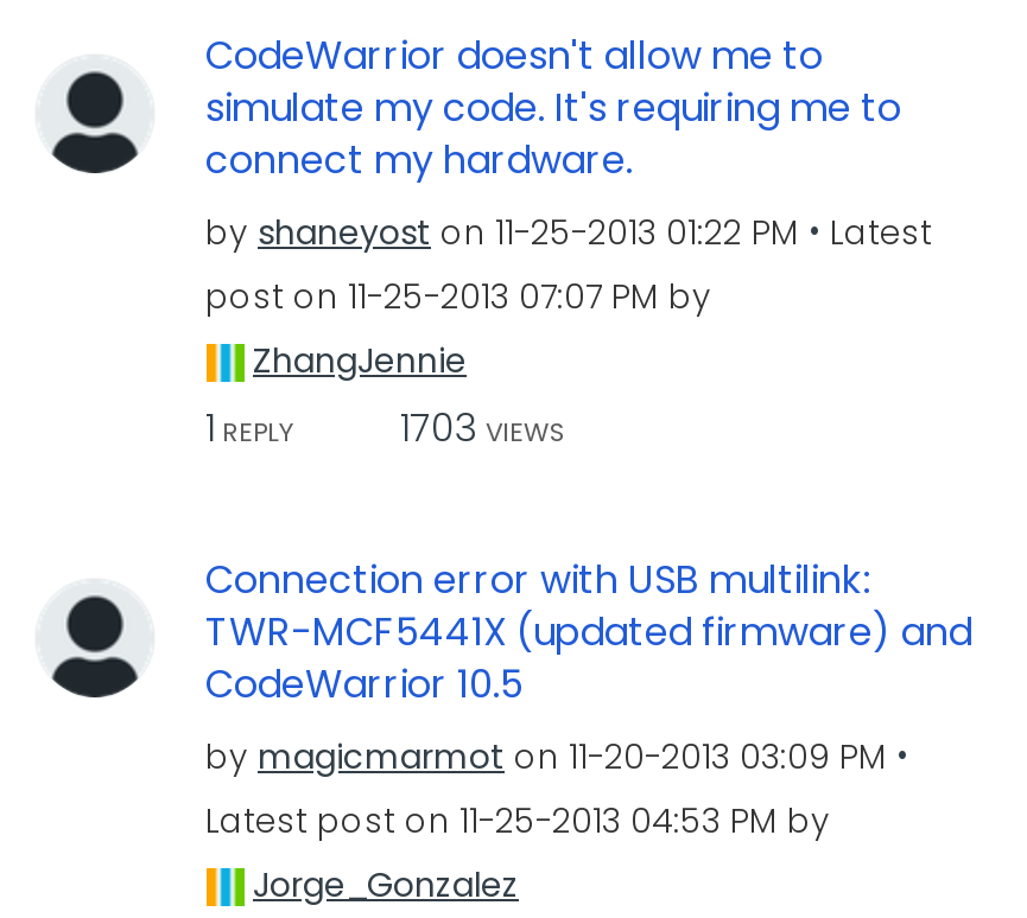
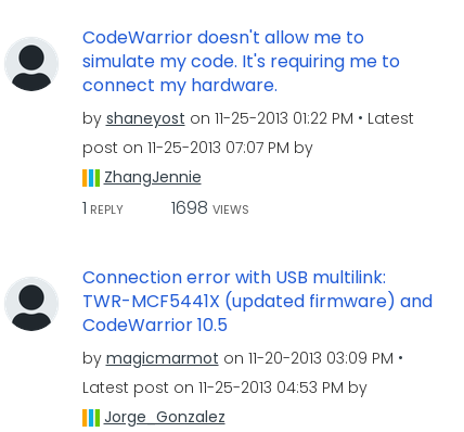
[205,401,566,455] 1 REPLY 1703 VIEWS -> [82,195,249,220] 1 REPLY 1698 VIEWS

